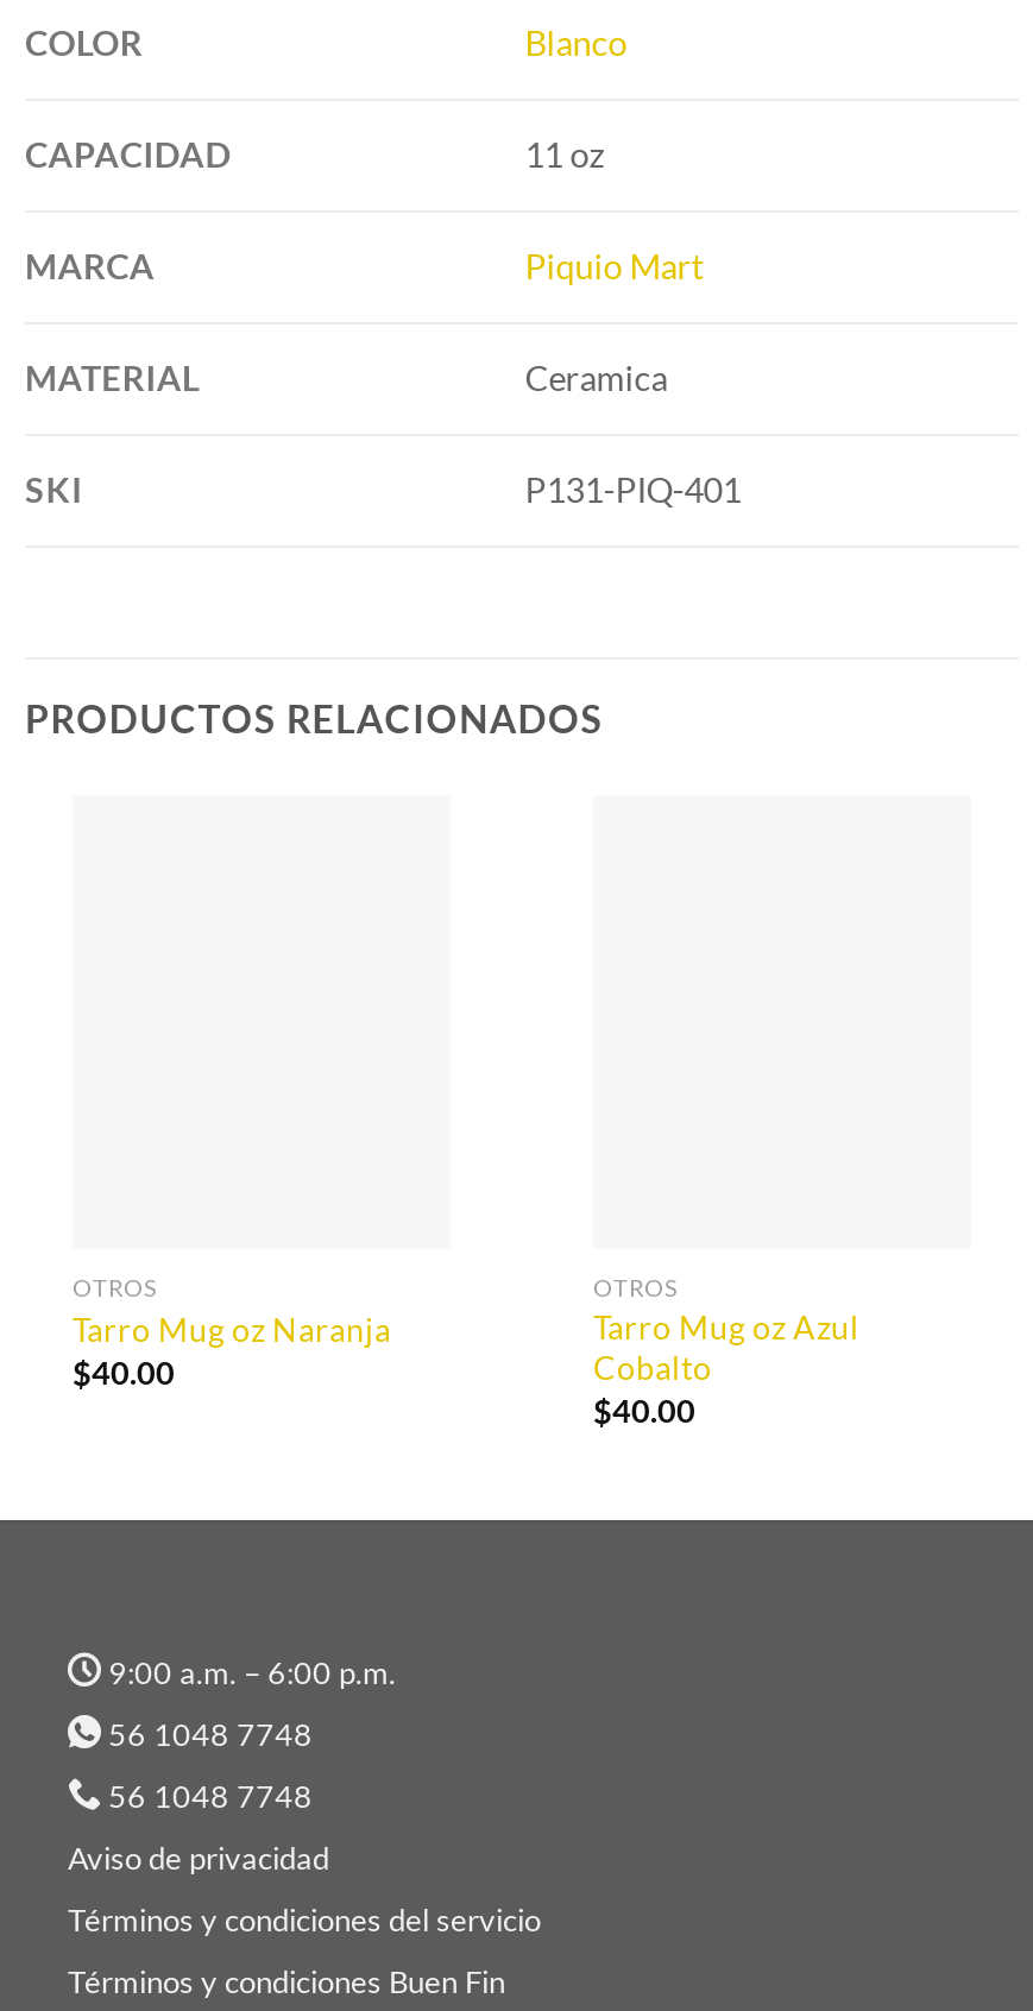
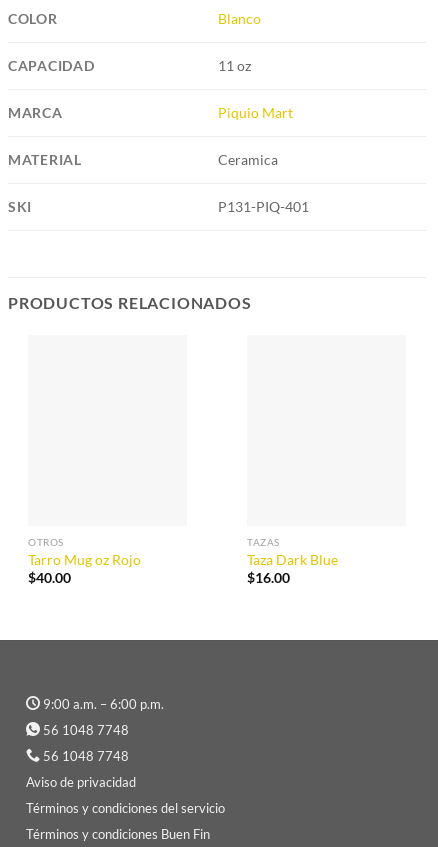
[593,1274,859,1431] OTROS | Tarro Mug oz Azul | Cobalto | $40.00 -> [247,536,338,586] TAZAS | Taza Dark Blue | $16.00
[73,1310,391,1348] Tarro Mug oz Naranja -> [28,552,141,568] Tarro Mug oz Rojo

